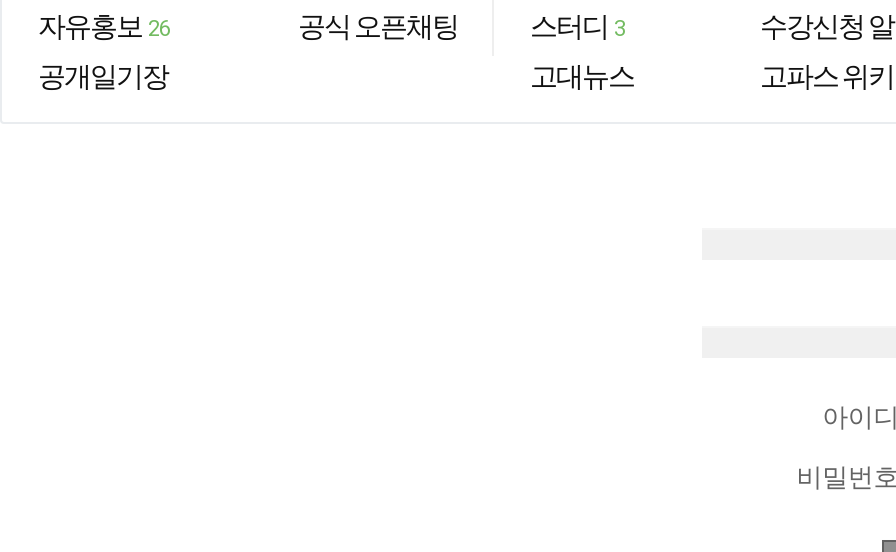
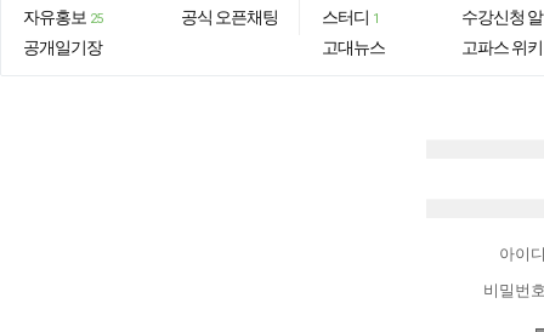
[38,10,170,42] 자유홍보 26 -> [23,7,103,27] 자유홍보 25
[530,10,625,42] 스터디 3 -> [322,7,379,27] 스터디 1

